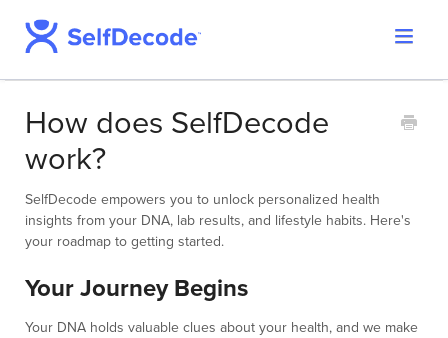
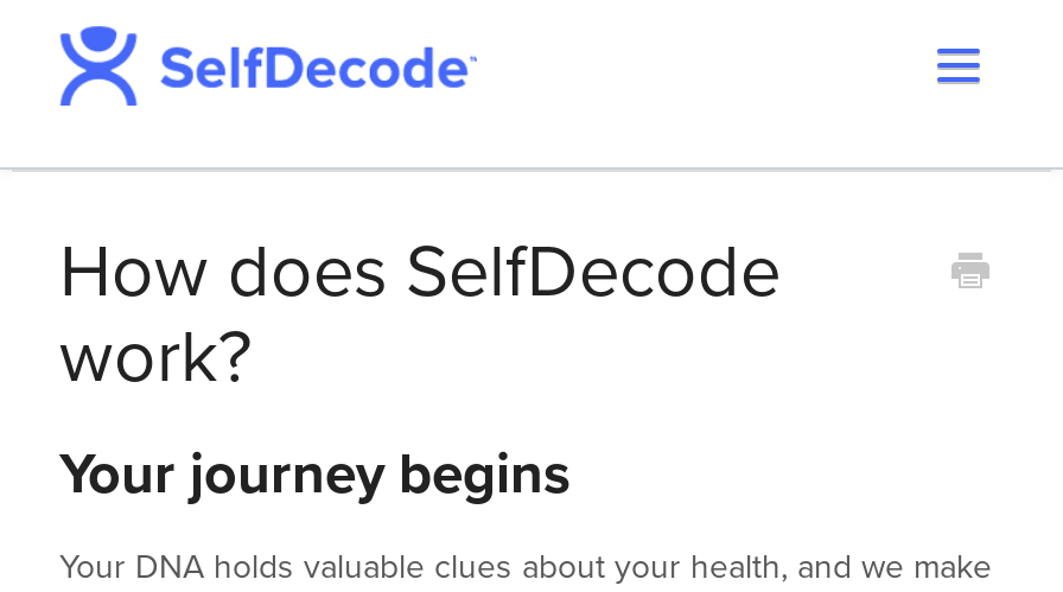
[25,191,411,303] SelfDecode empowers you to unlock personalized health | insights from your DNA, lab results, and lifestyle habits. Here's | your roadmap to getting started. | Your Journey Begins -> [59,441,569,510] Your journey begins

